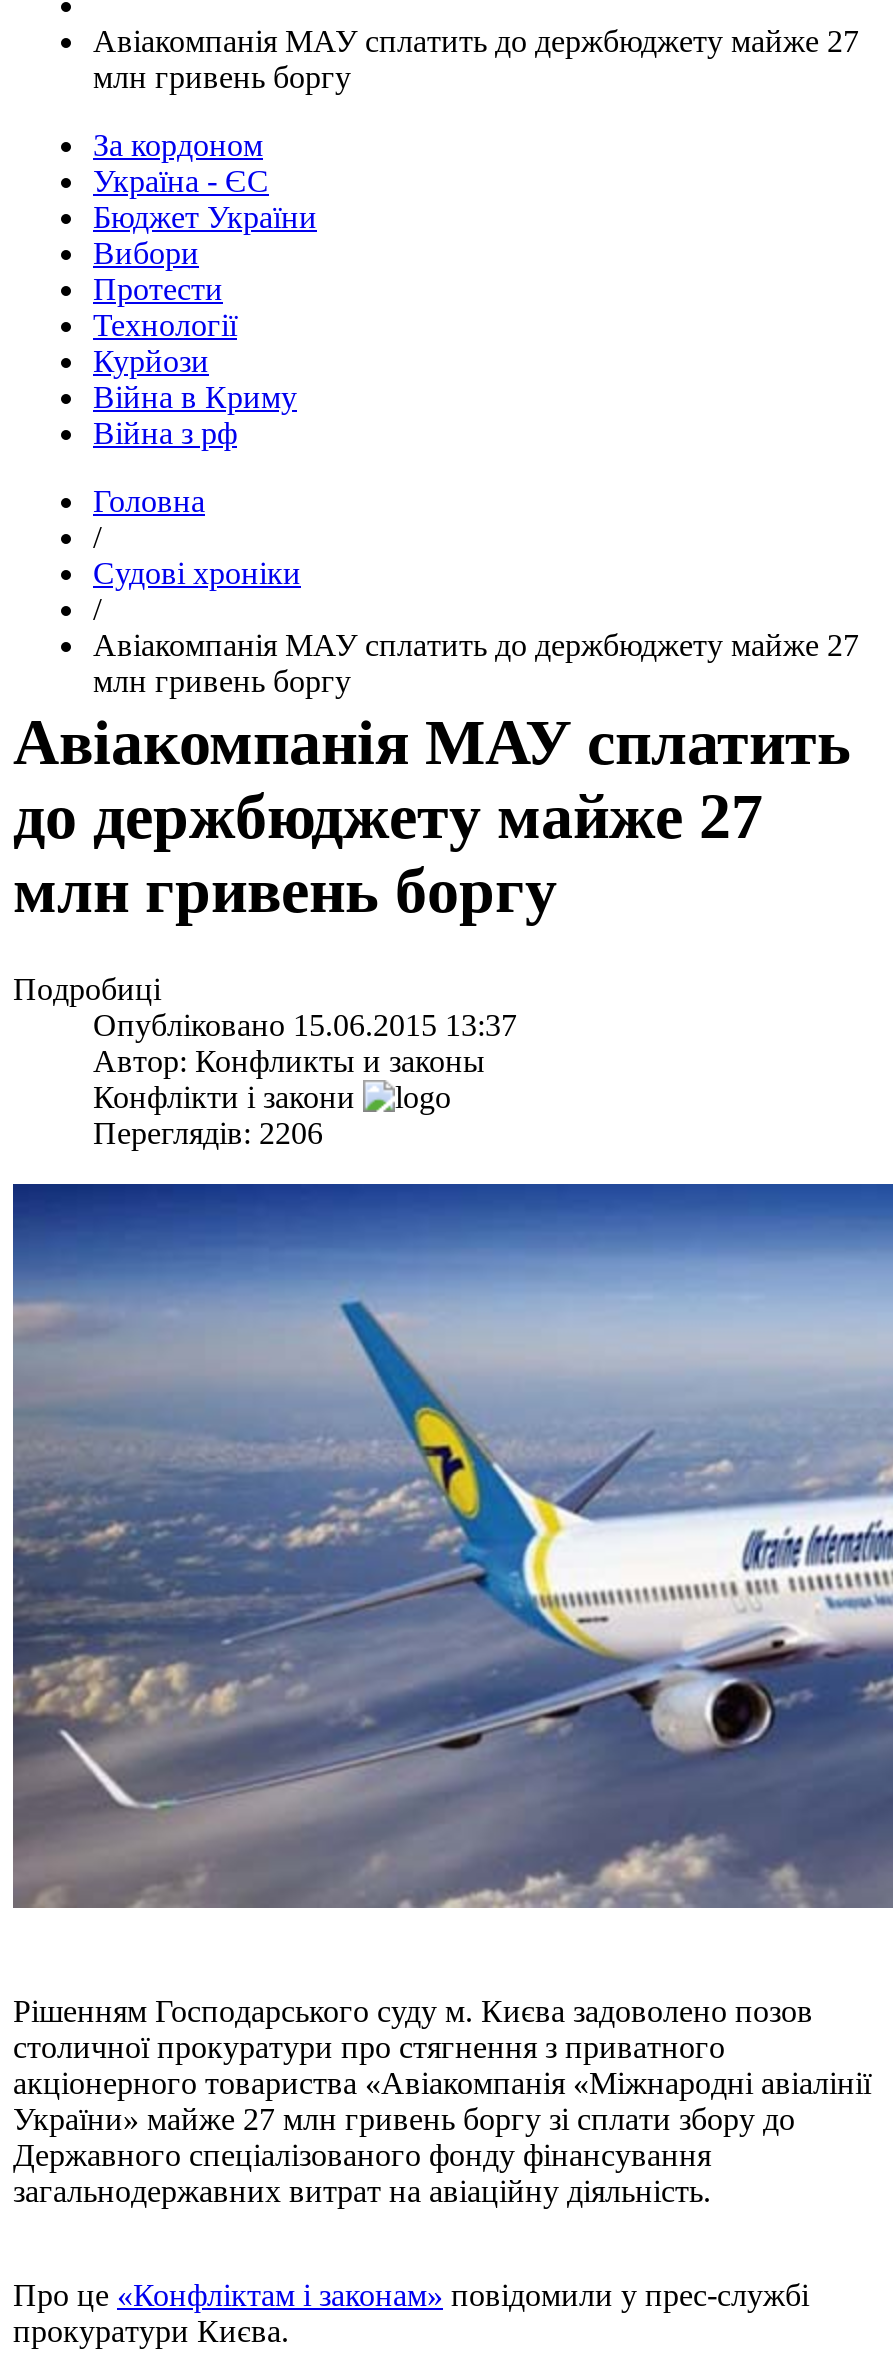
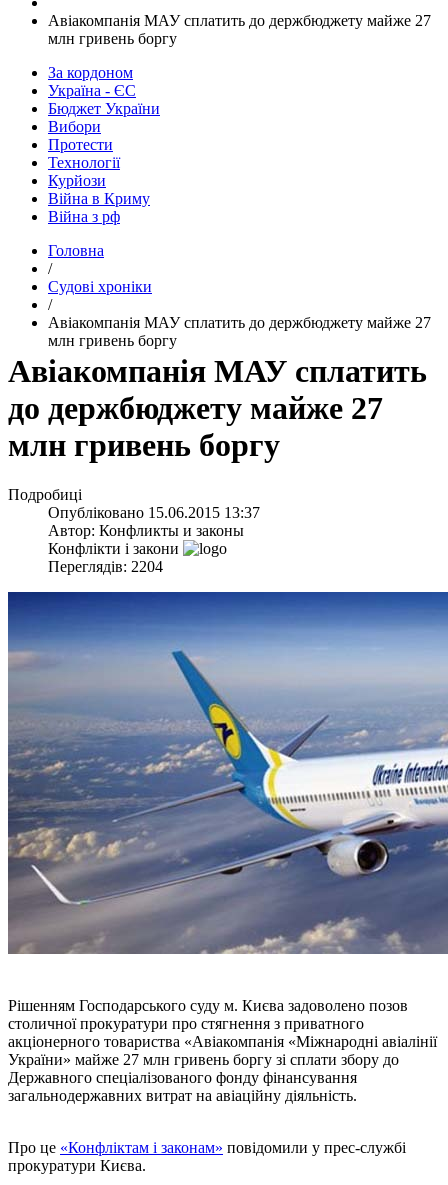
[93,1116,323,1150] Переглядів: 2206 -> [48,558,163,575] Переглядів: 2204

